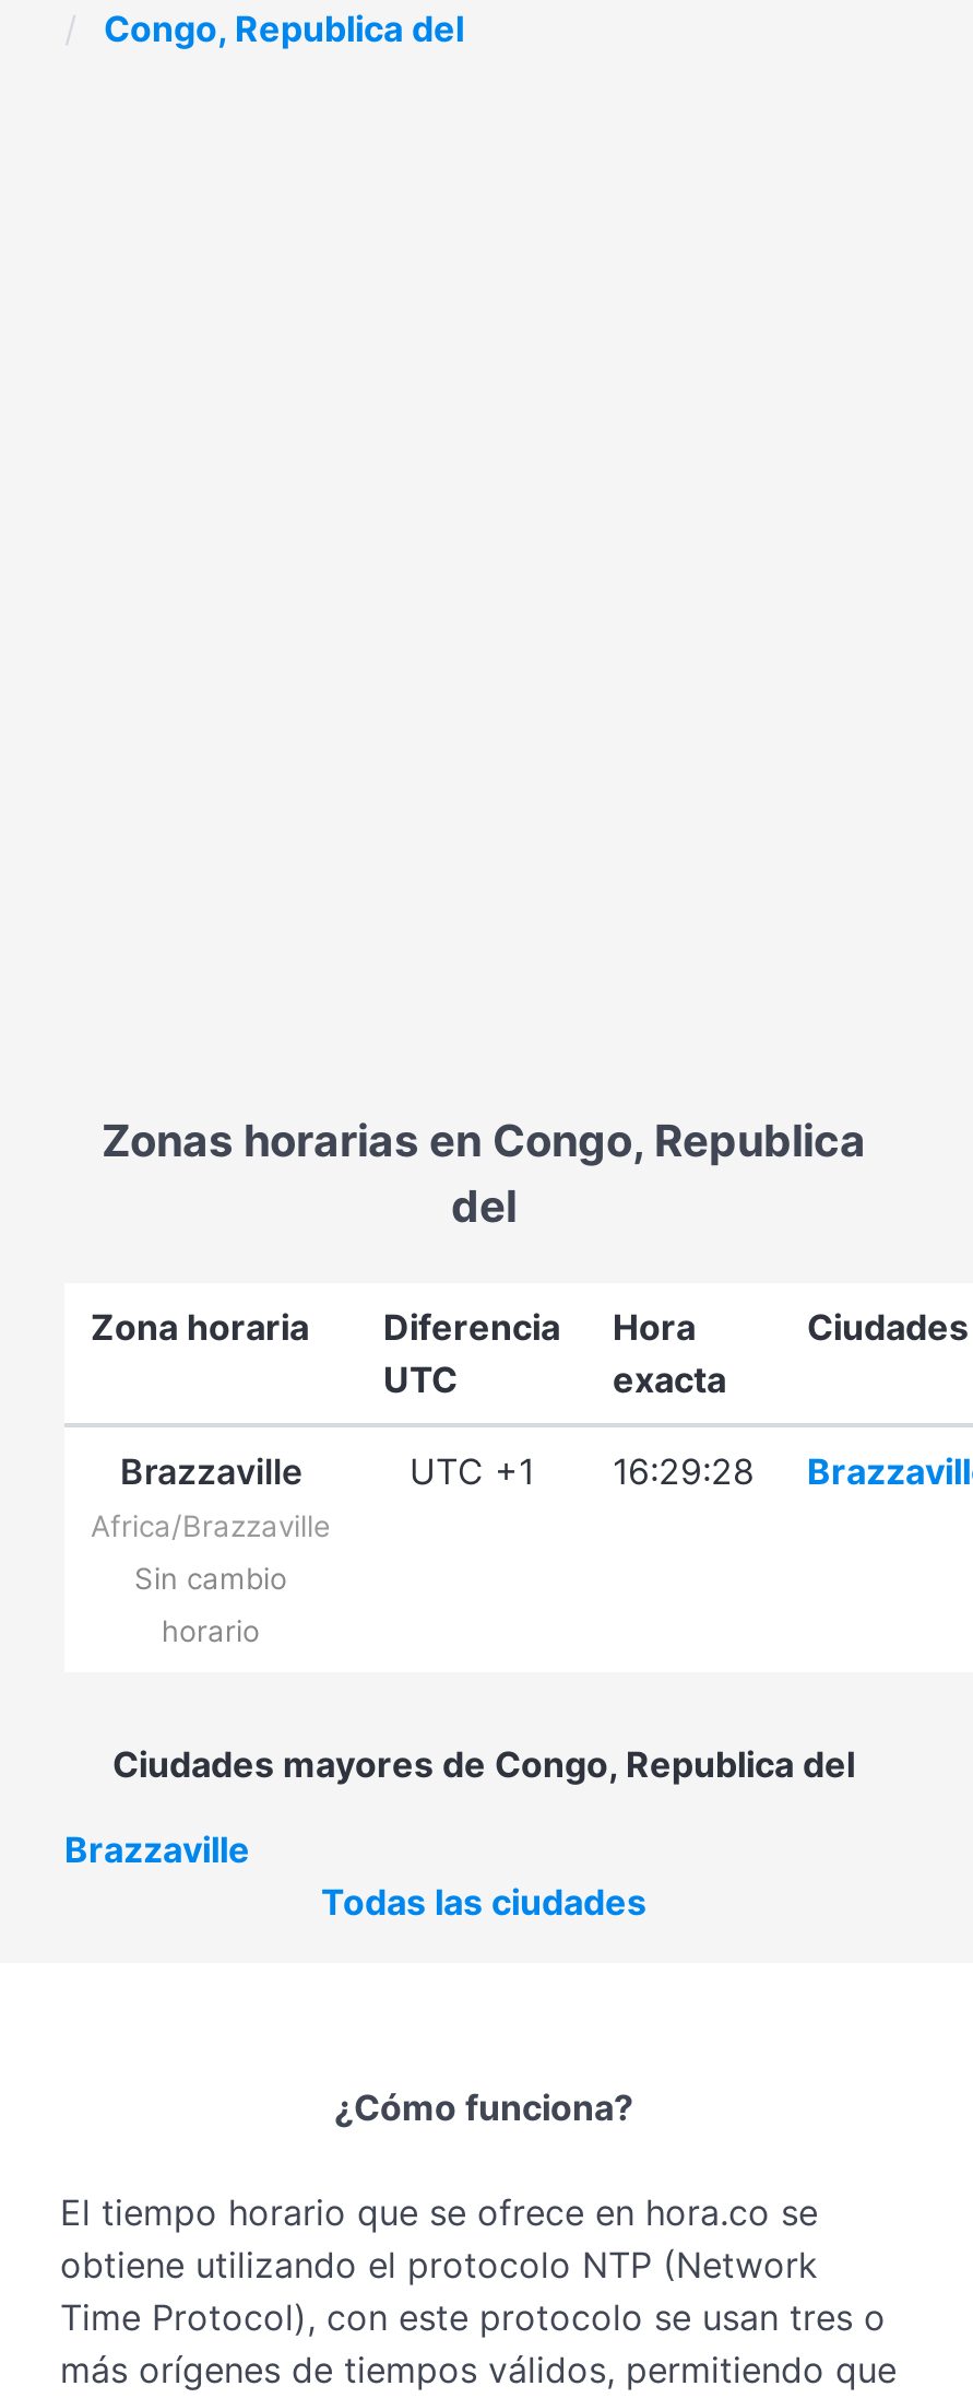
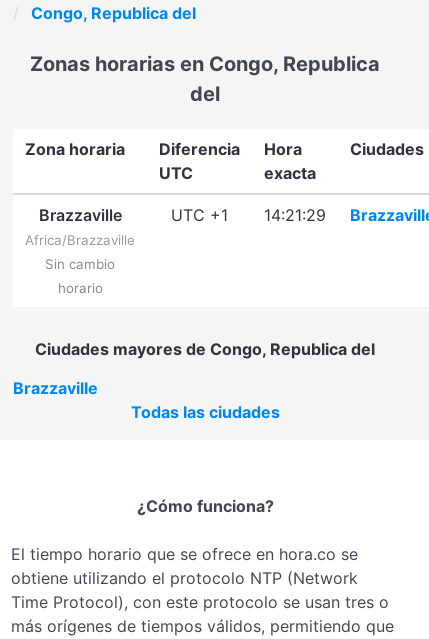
[613,1449,755,1493] 16:29:28 -> [264,205,326,225] 14:21:29

